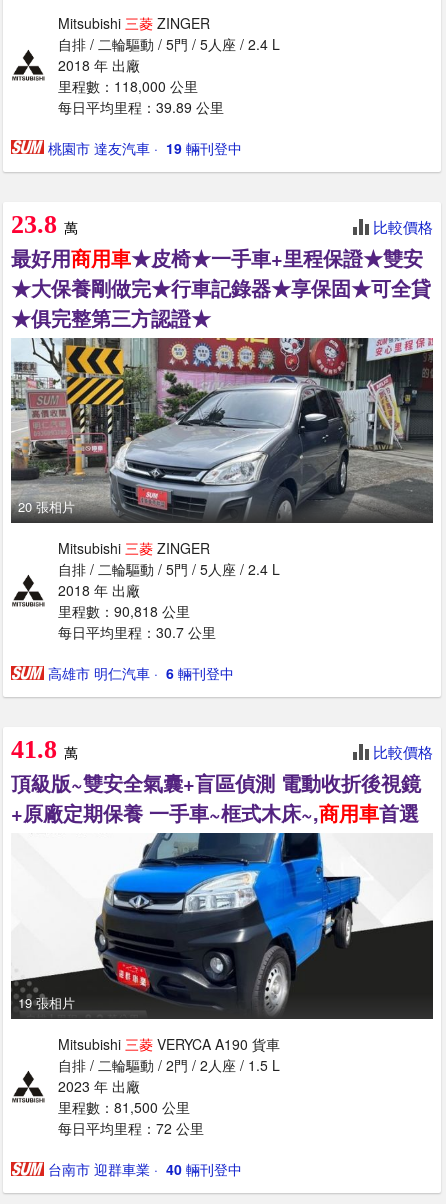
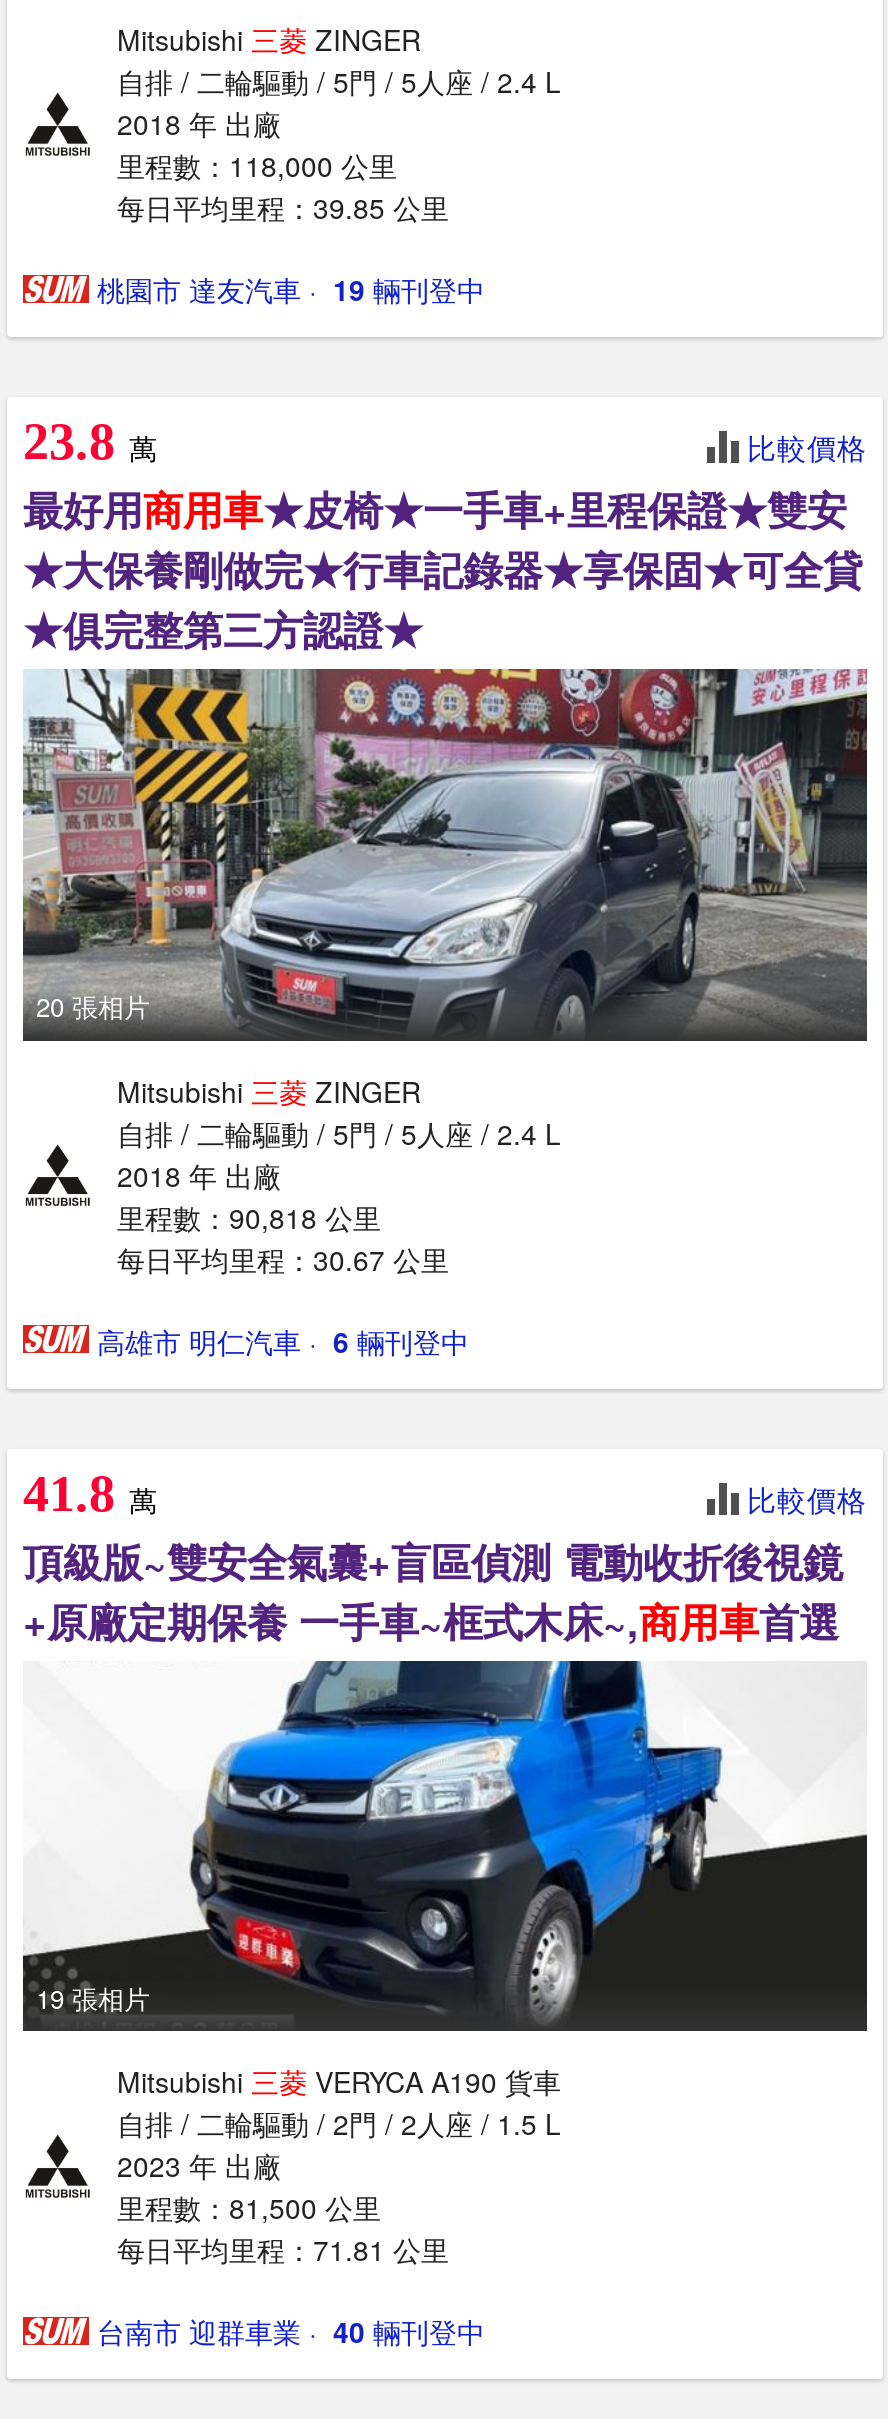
[58,97,224,117] 每日平均里程：39.89 公里 -> [117,187,449,227] 每日平均里程：39.85 公里
[58,622,216,642] 每日平均里程：30.7 公里 -> [117,1239,449,1279] 每日平均里程：30.67 公里
[58,1118,204,1138] 每日平均里程：72 公里 -> [117,2230,449,2270] 每日平均里程：71.81 公里

